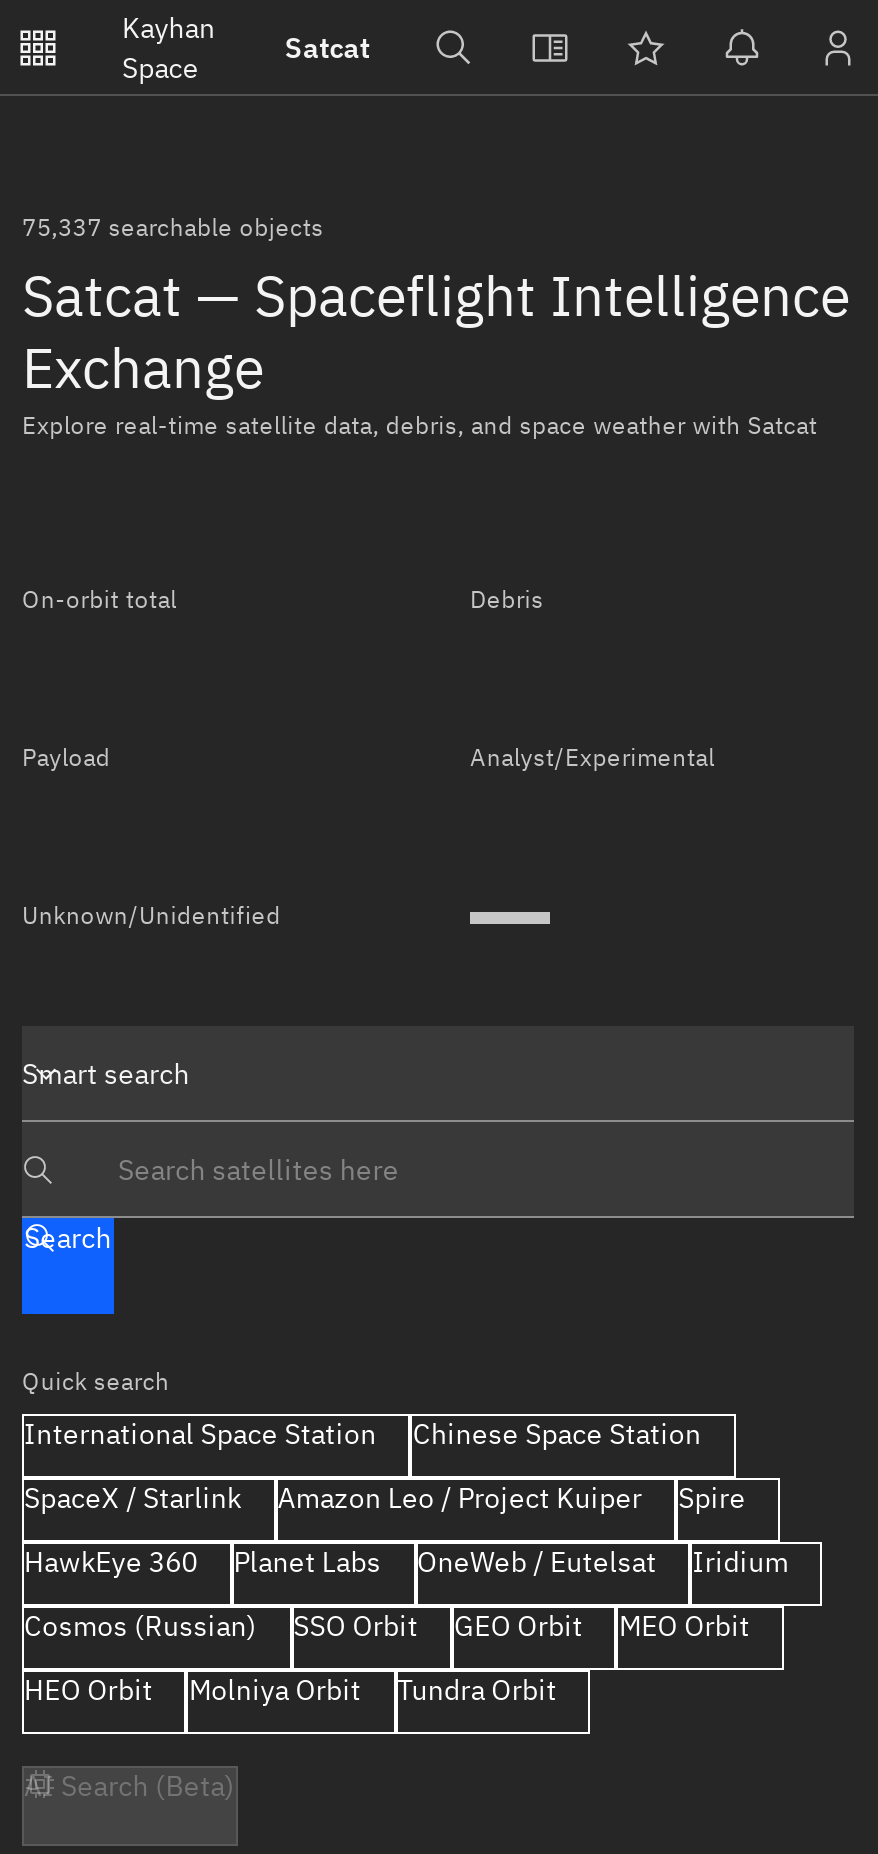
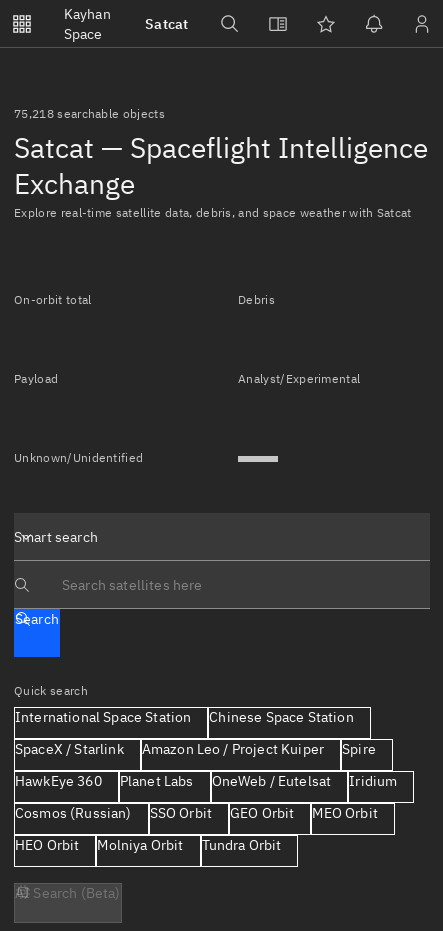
[22,212,324,242] 75,337 searchable objects -> [14,106,165,121] 75,218 searchable objects

